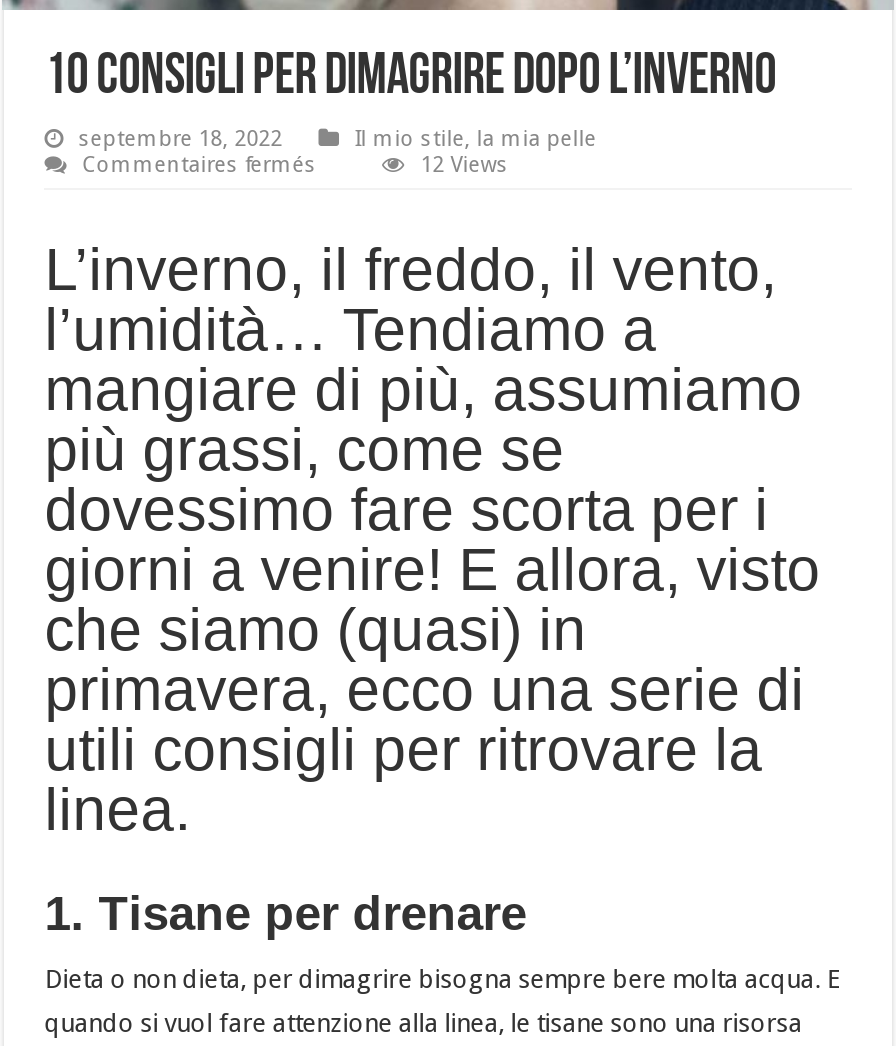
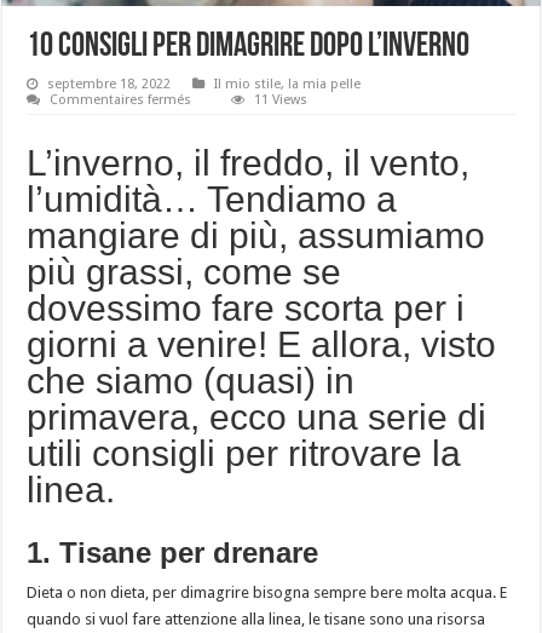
[420,152,508,178] 12 Views -> [254,92,308,107] 11 Views

